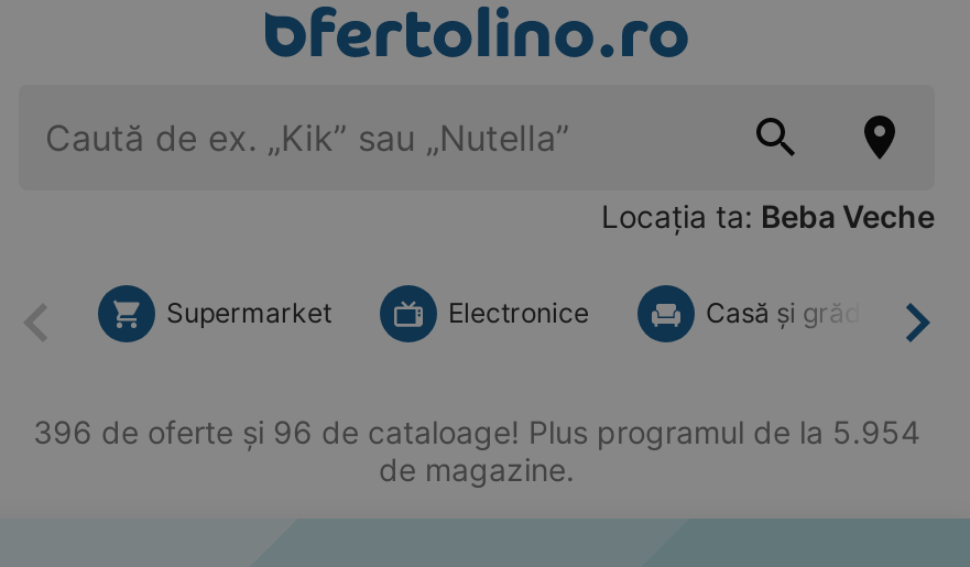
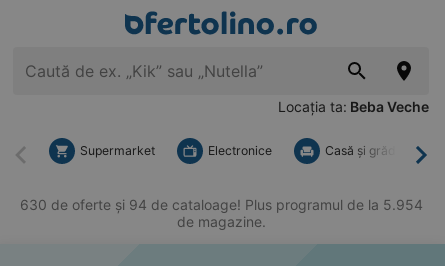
[33,413,920,451] 396 de oferte și 96 de cataloage! Plus programul de la 5.954 -> [19,196,422,213] 630 de oferte și 94 de cataloage! Plus programul de la 5.954

